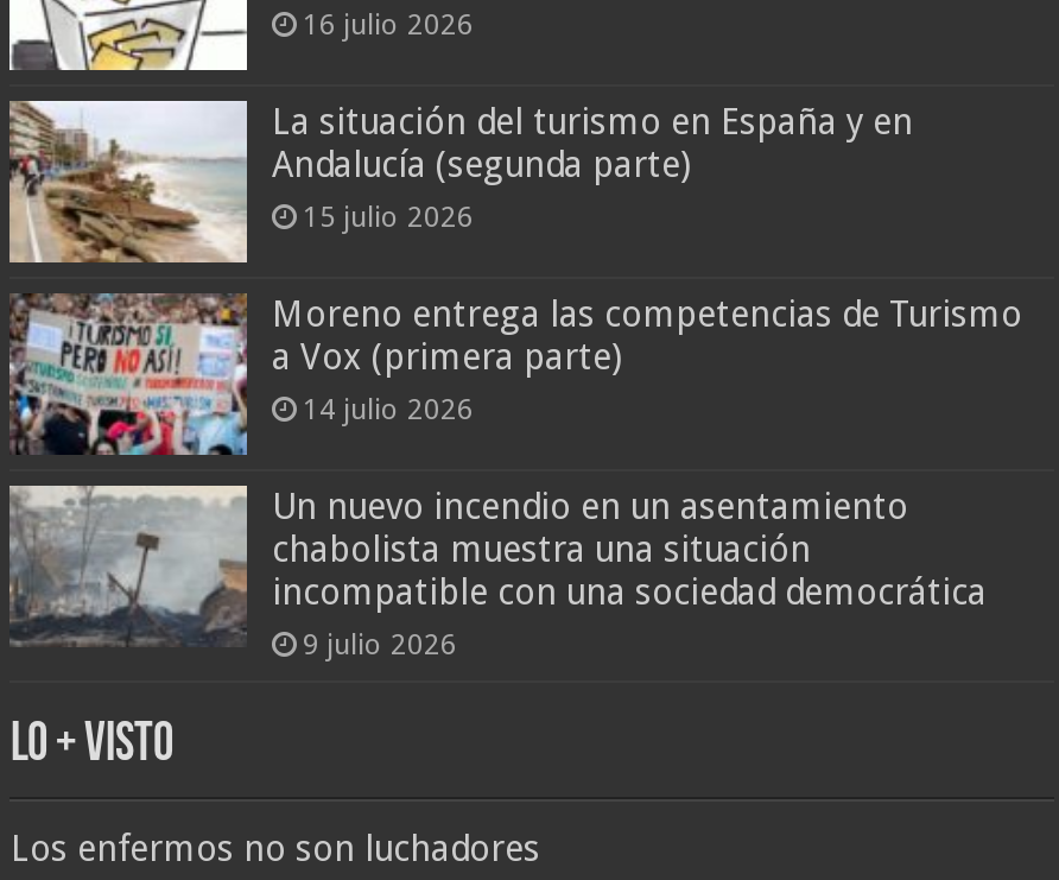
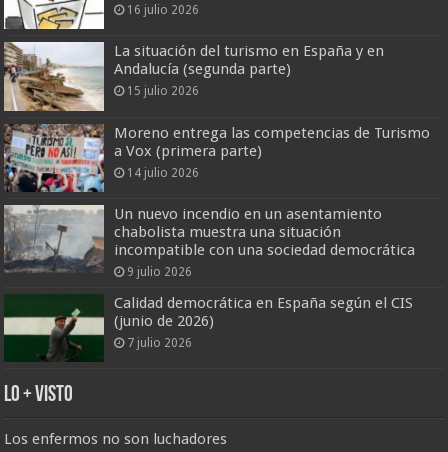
none -> [4,294,413,362] [image] | Calidad democrática en España según el CIS | (junio de 2026) | 7 julio 2026

